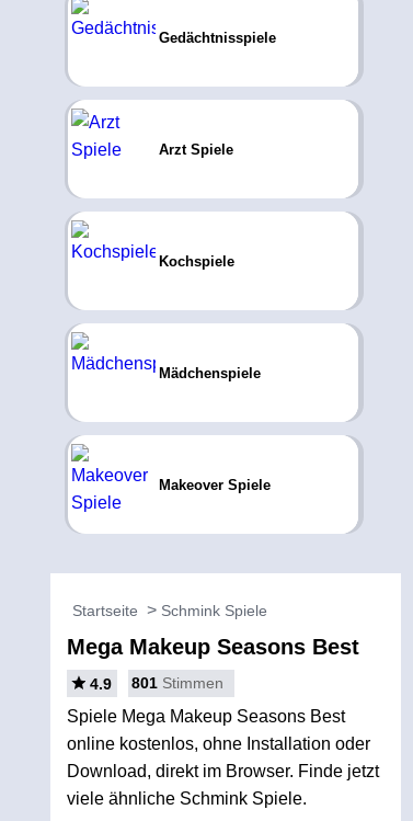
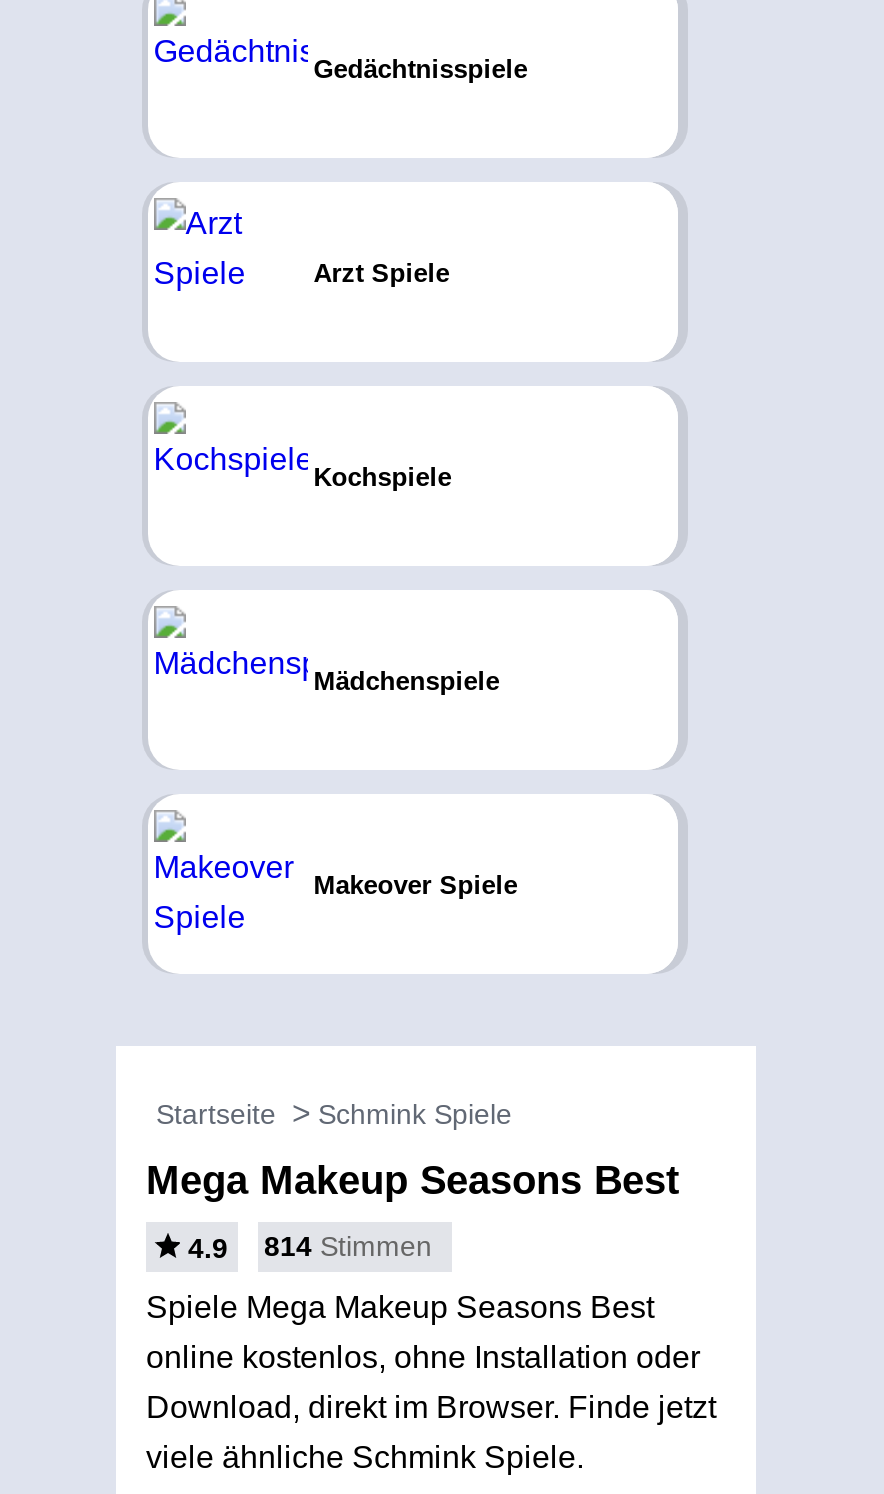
[90,674,223,693] 4.9 801 Stimmen -> [188,1230,432,1264] 4.9 814 Stimmen

